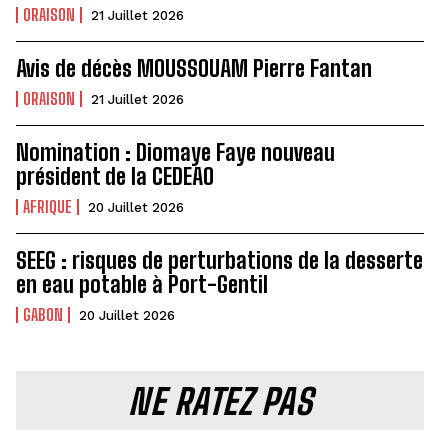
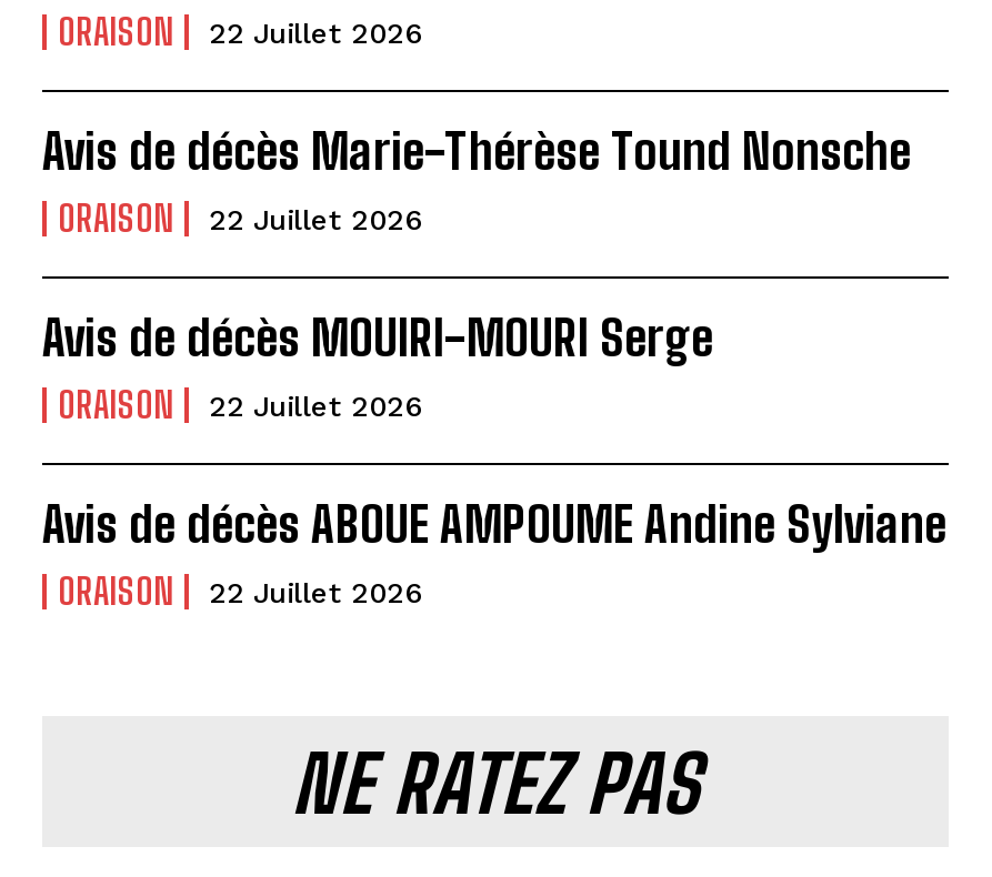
[23,5,184,24] ORAISON 21 Juillet 2026 -> [58,10,422,53] ORAISON 22 Juillet 2026
[16,55,372,82] Avis de décès MOUSSOUAM Pierre Fantan -> [42,121,911,181] Avis de décès Marie-Thérèse Tound Nonsche
[23,89,184,108] ORAISON 21 Juillet 2026 -> [58,197,422,239] ORAISON 22 Juillet 2026
[16,139,335,216] Nomination : Diomaye Faye nouveau | président de la CEDEAO | AFRIQUE | 20 Juillet 2026 -> [42,308,713,426] Avis de décès MOUIRI-MOURI Serge | ORAISON | 22 Juillet 2026
[16,247,423,324] SEEG : risques de perturbations de la desserte | en eau potable à Port-Gentil | GABON | 20 Juillet 2026 -> [42,494,946,612] Avis de décès ABOUE AMPOUME Andine Sylviane | ORAISON | 22 Juillet 2026

